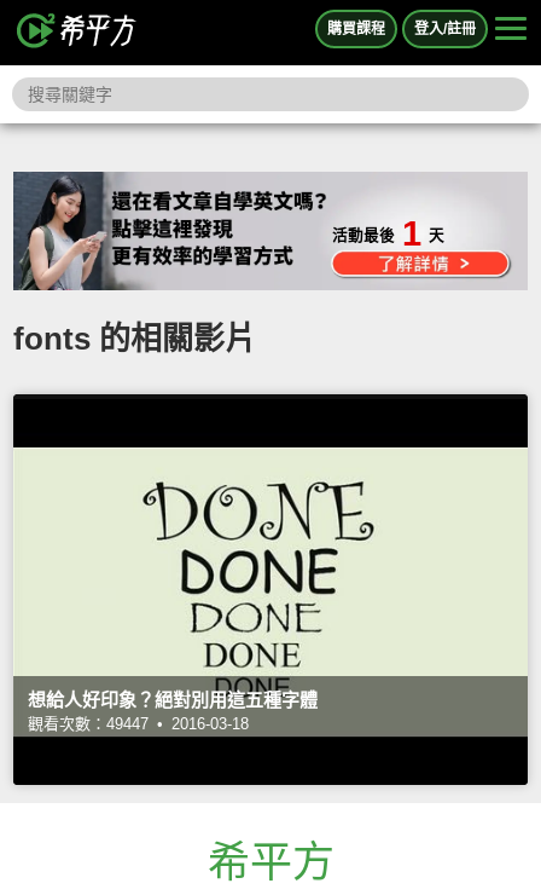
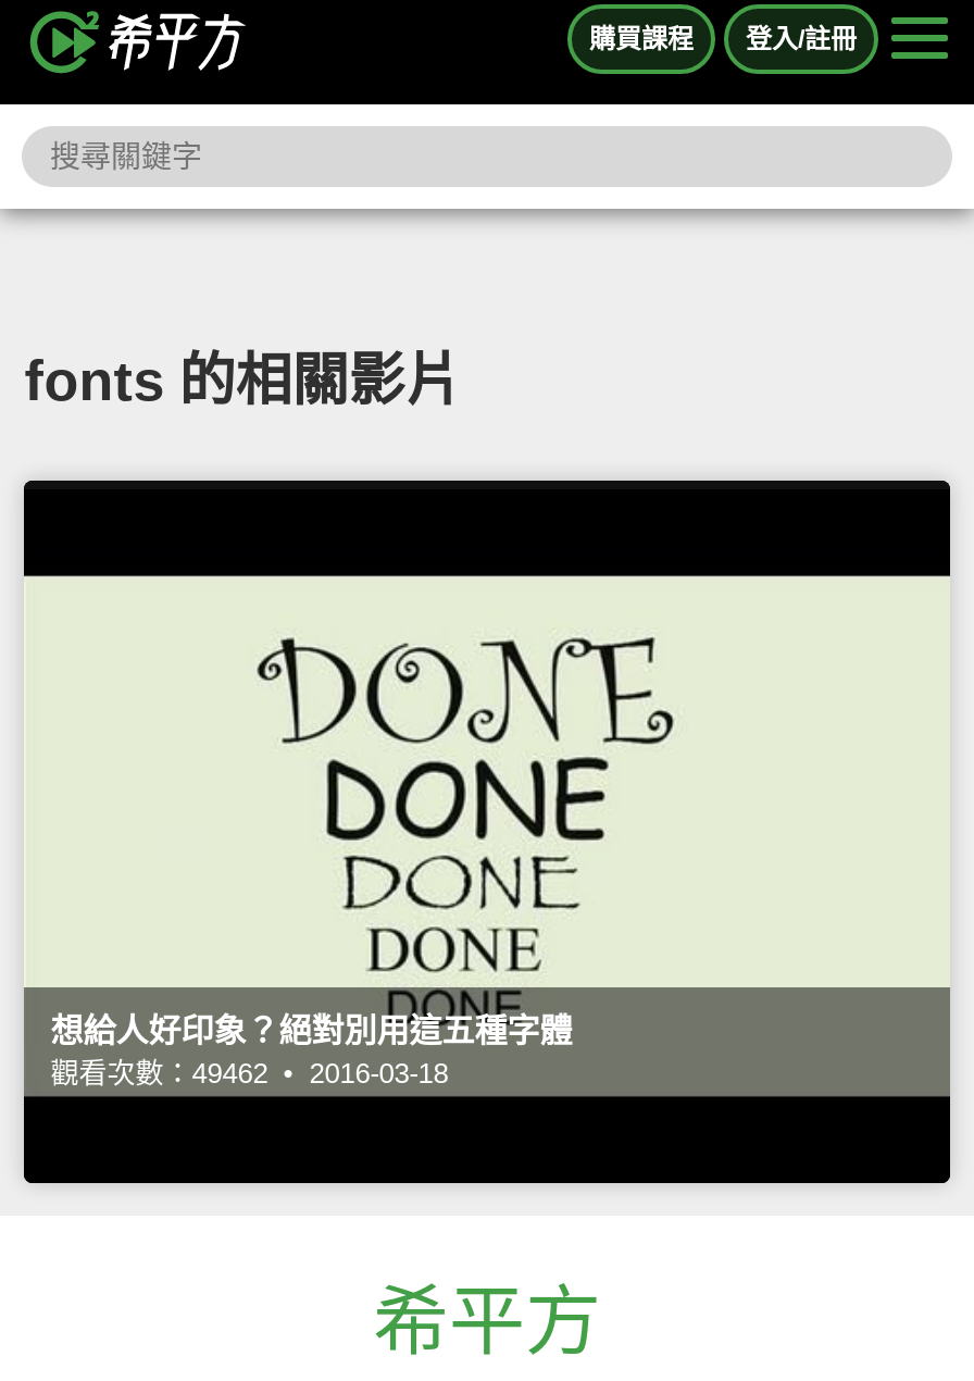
[332,214,445,253] 活動最後 1 天 -> none
[28,714,249,733] 觀看次數：49447 • 2016-03-18 -> [50,1057,448,1090] 觀看次數：49462 • 2016-03-18

